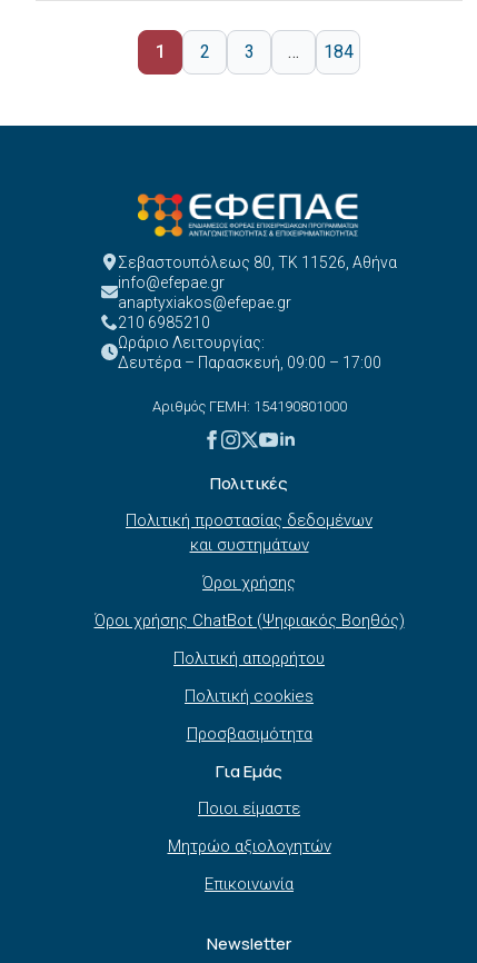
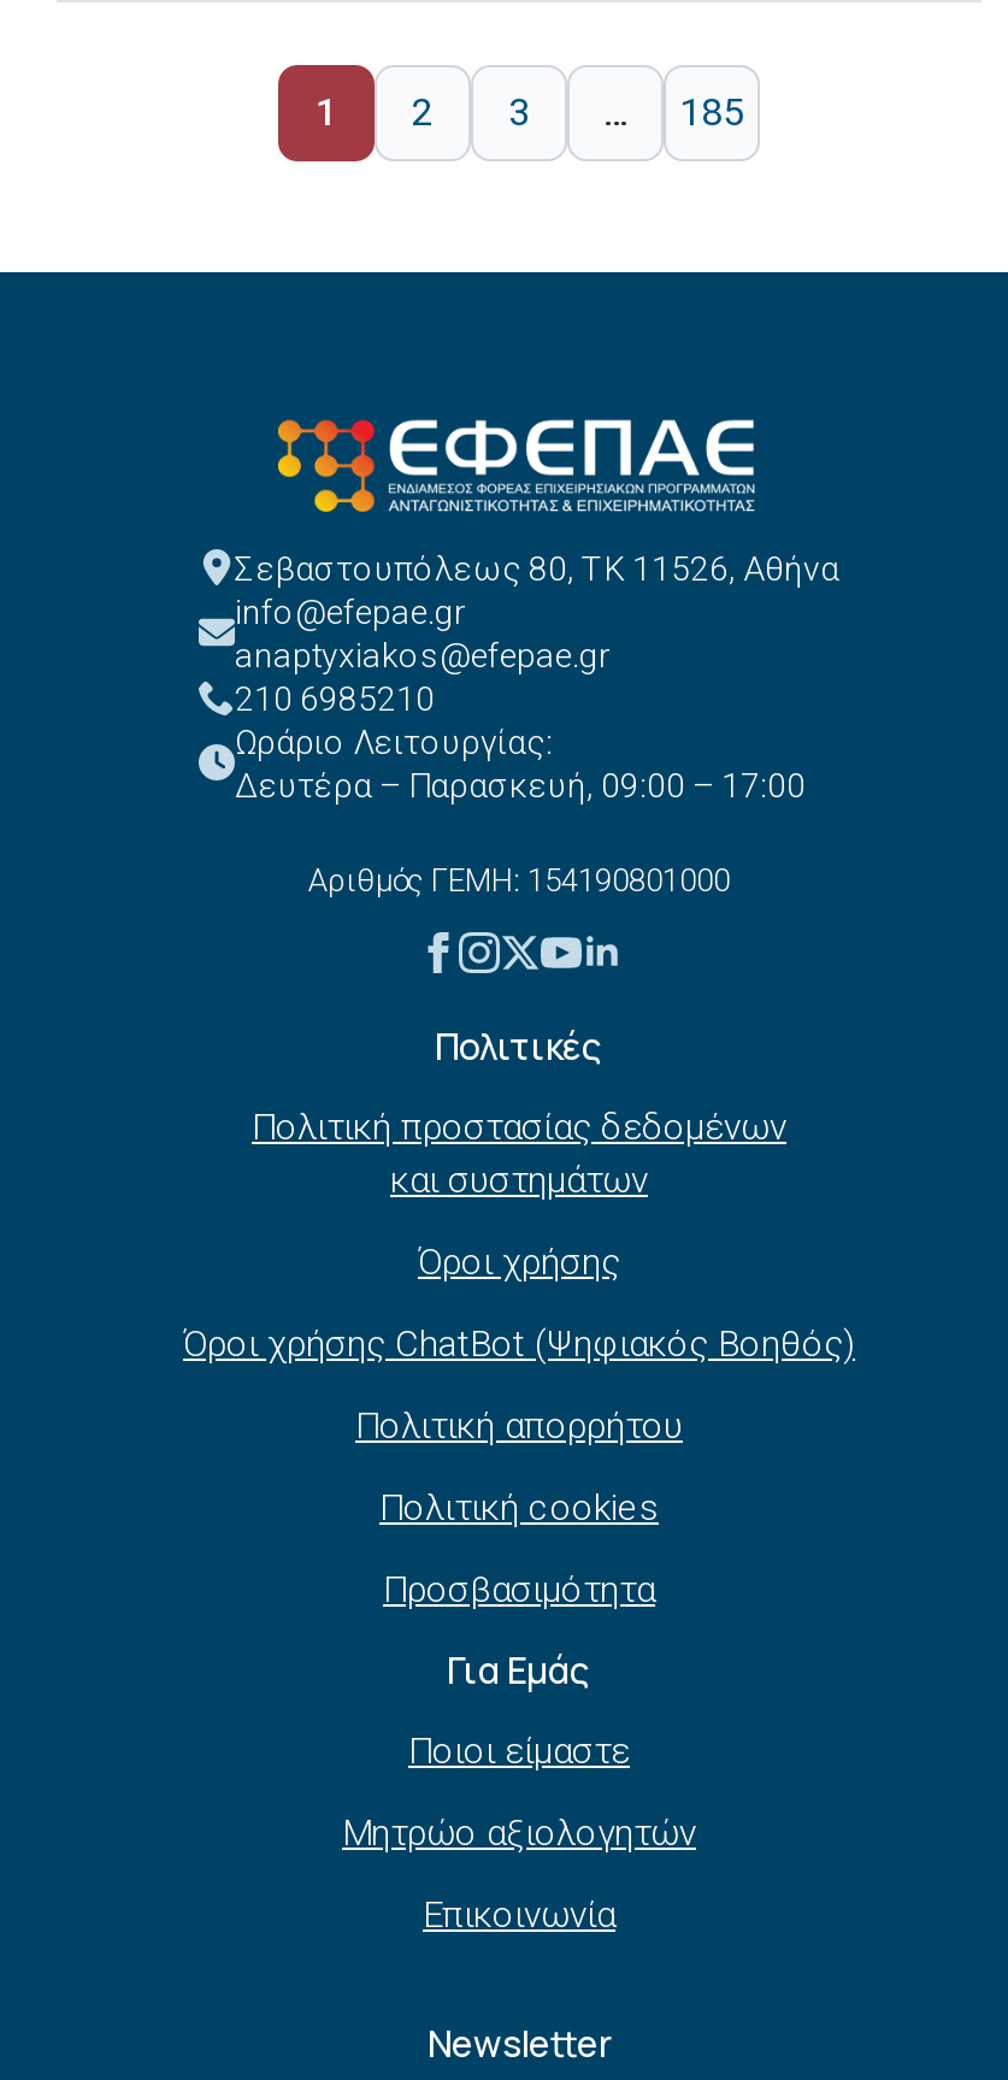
[323,41,353,62] 184 -> [679,89,744,135] 185

